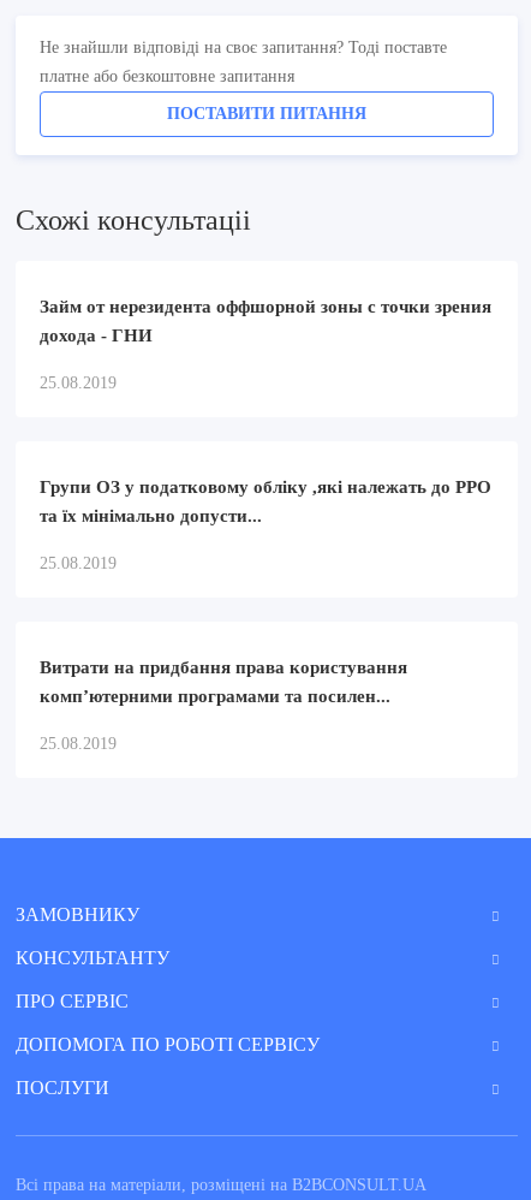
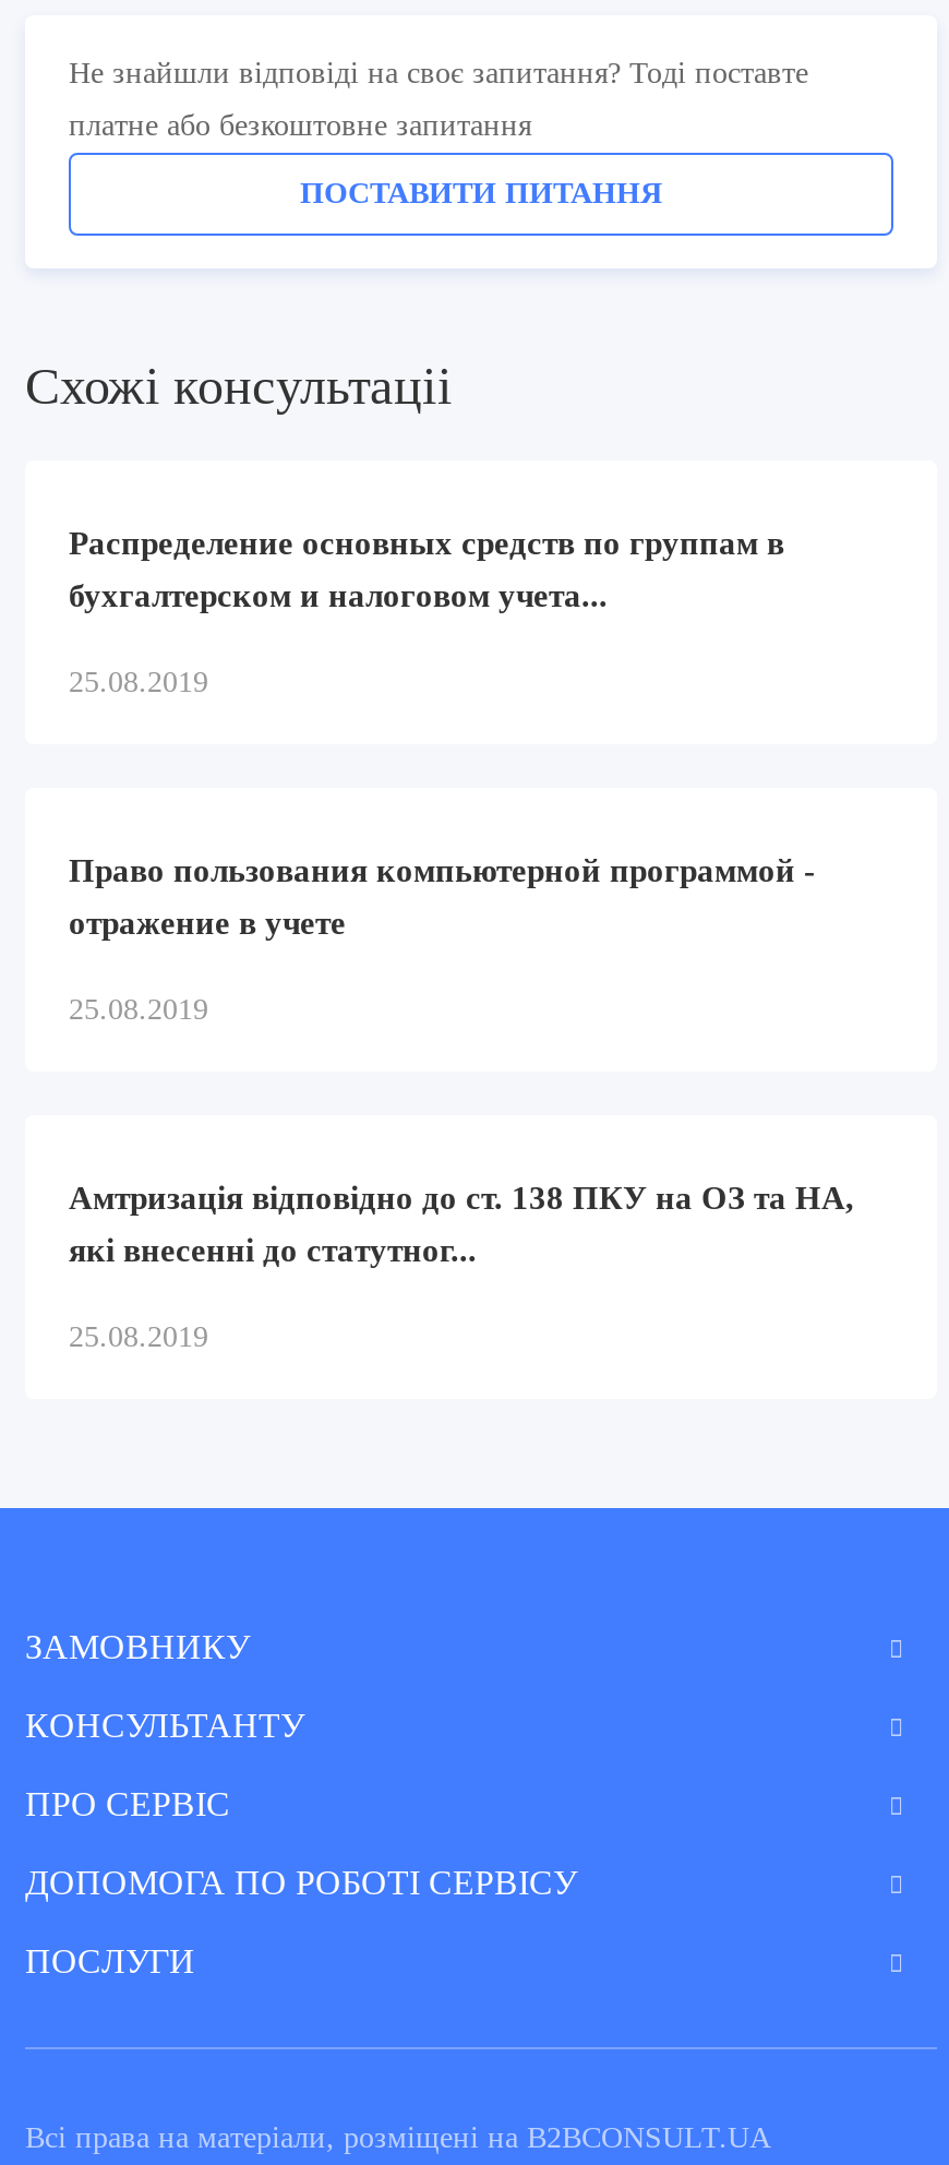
[40,297,491,316] Займ от нерезидента оффшорной зоны с точки зрения -> [69,526,784,561] Распределение основных средств по группам в
[40,326,153,345] дохода - ГНИ -> [69,578,608,613] бухгалтерском и налоговом учета...
[40,477,491,497] Групи ОЗ у податковому обліку ,які належать до РРО -> [69,853,815,888] Право пользования компьютерной программой -
[40,506,262,525] та їх мінімально допусти... -> [69,906,346,941] отражение в учете
[40,658,407,677] Витрати на придбання права користування -> [69,1181,854,1216] Амтризація відповідно до ст. 138 ПКУ на ОЗ та НА,
[40,687,390,706] комп’ютерними програмами та посилен... -> [69,1233,477,1268] які внесенні до статутног...

